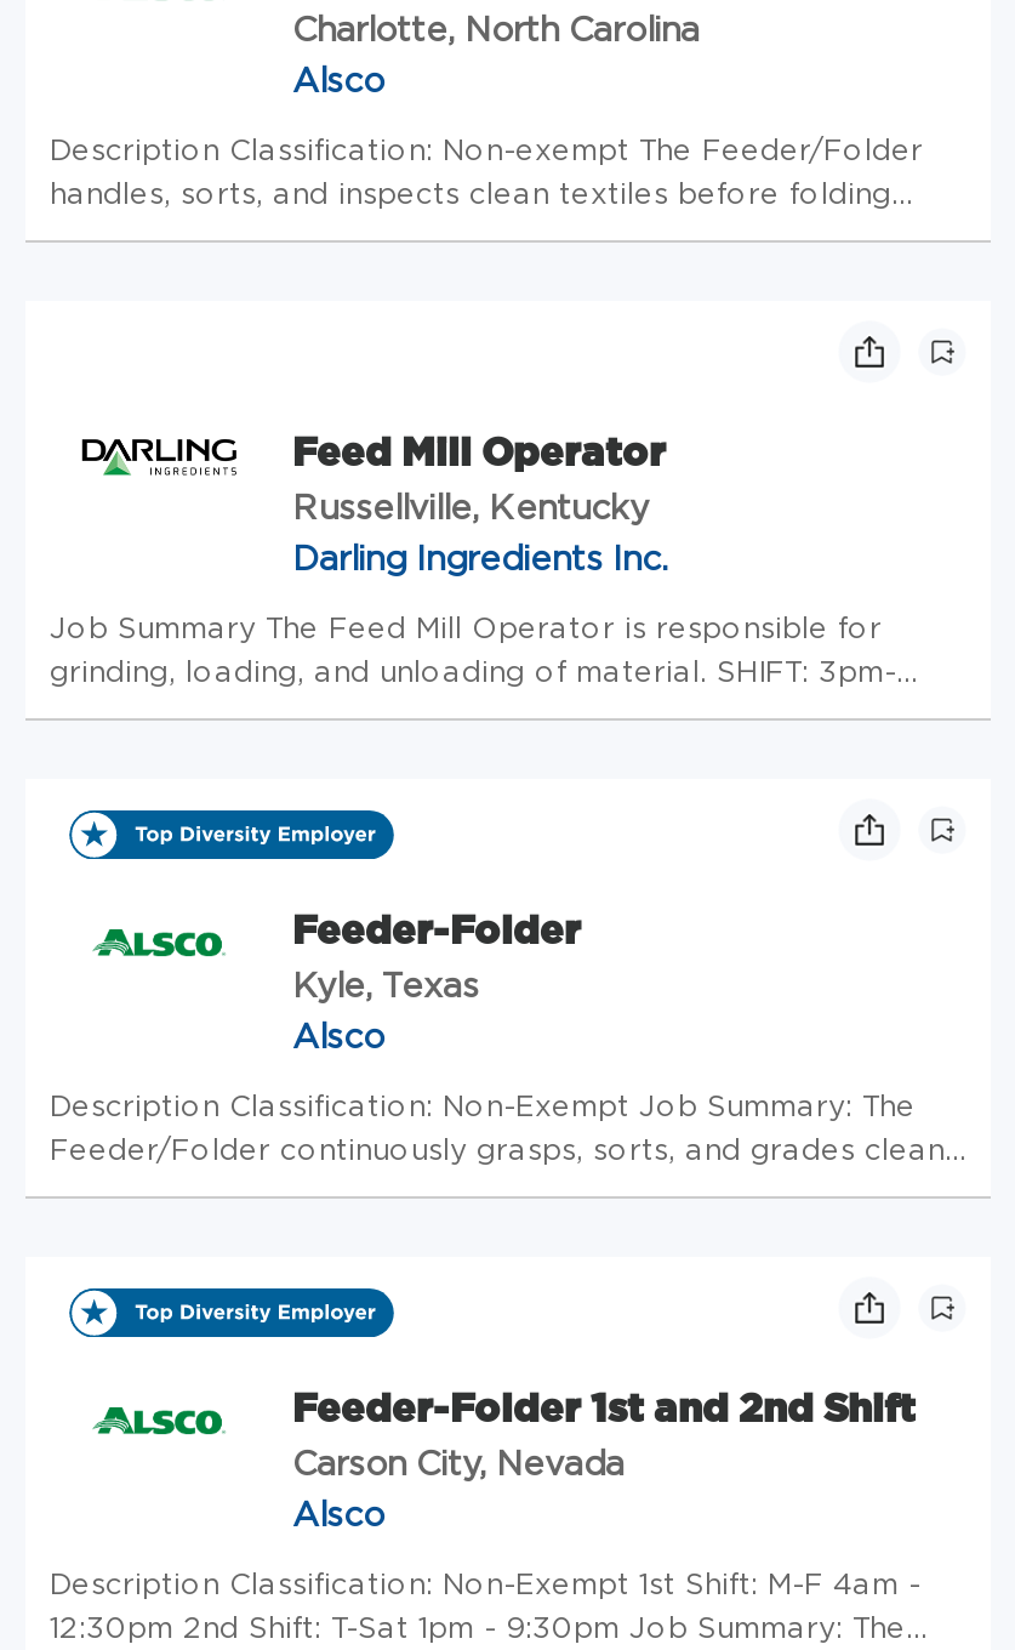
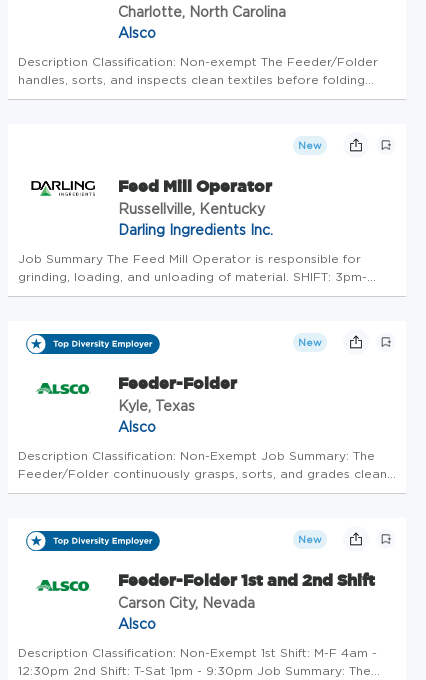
none -> [298,140,322,151] New
none -> [298,337,322,348] New
none -> [298,534,322,545] New

